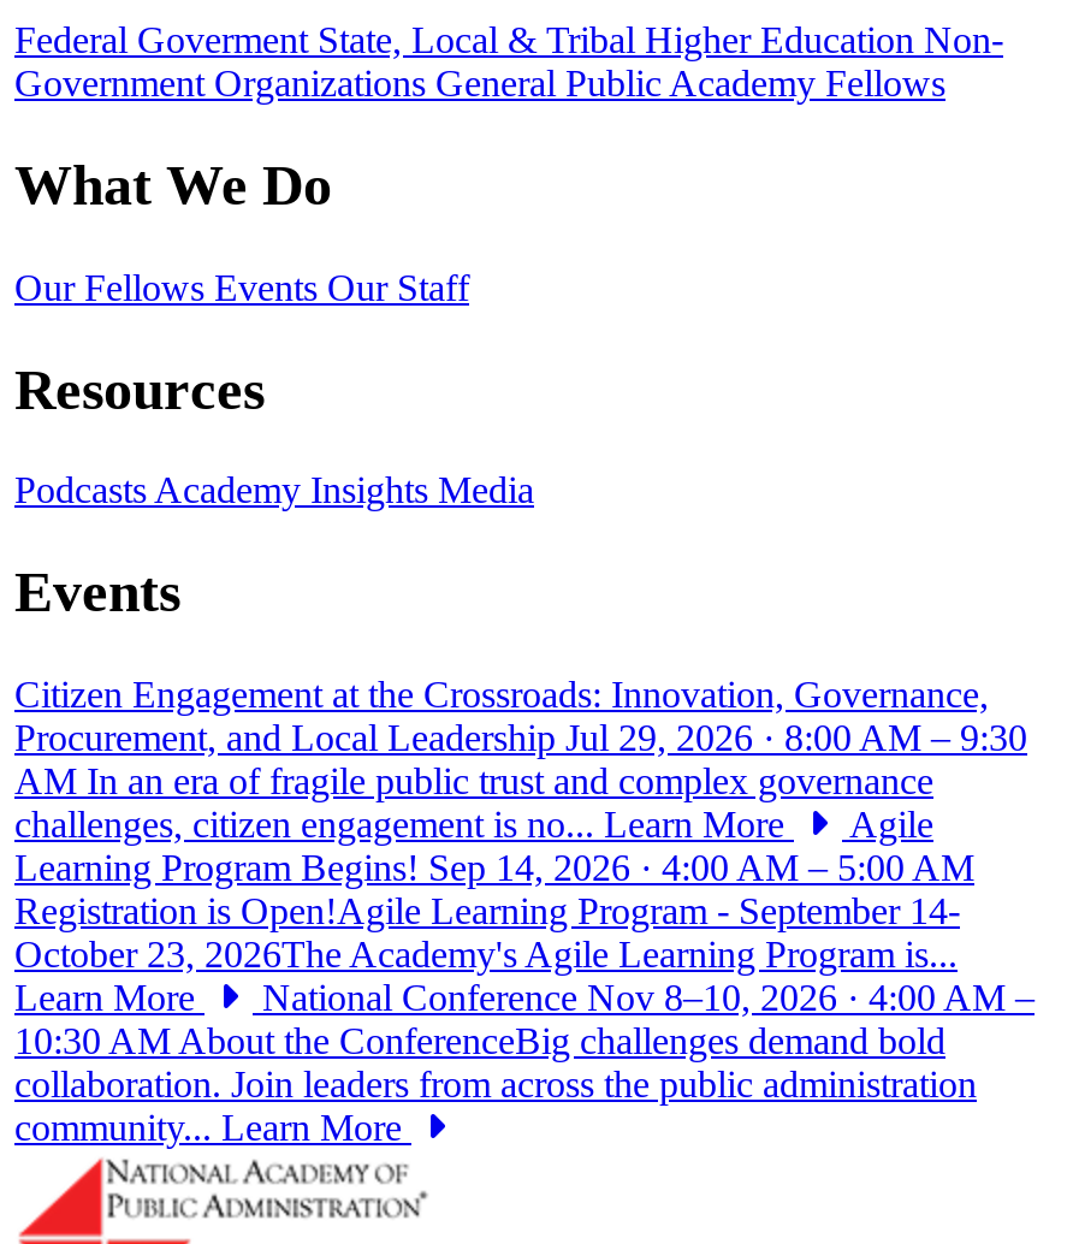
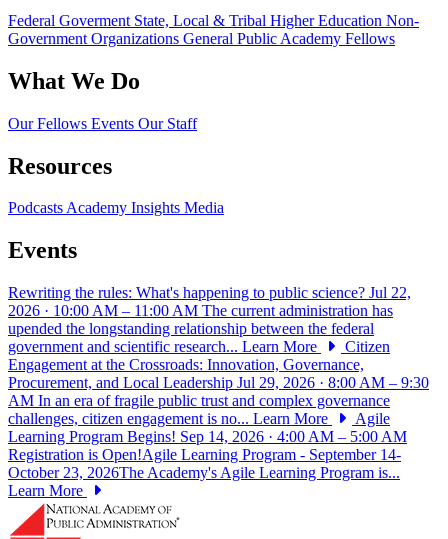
[14,674,989,715] Citizen Engagement at the Crossroads: Innovation, Governance, -> [8,284,411,373] Rewriting the rules: What's happening to public science? Jul 22, | 2026 · 10:00 AM – 11:00 AM The current administration has | upended the longstanding relationship between the federal | government and scientific research... Learn More | Citizen | Engagement at the Crossroads: Innovation, Governance,
moved [14,718,1027,1018] -> [8,374,429,499]: Procurement, and Local Leadership Jul 29, 2026 · 8:00 AM – 9:30 | AM In an era of fragile public trust and complex governance | challenges, citizen engagement is no... Learn More | Agile | Learning Program Begins! Sep 14, 2026 · 4:00 AM – 5:00 AM | Registration is Open!Agile Learning Program - September 14- | October 23, 2026The Academy's Agile Learning Program is... | Learn More
[14,977,1035,1148] National Conference Nov 8–10, 2026 · 4:00 AM – | 10:30 AM About the ConferenceBig challenges demand bold | collaboration. Join leaders from across the public administration | community... Learn More -> none

